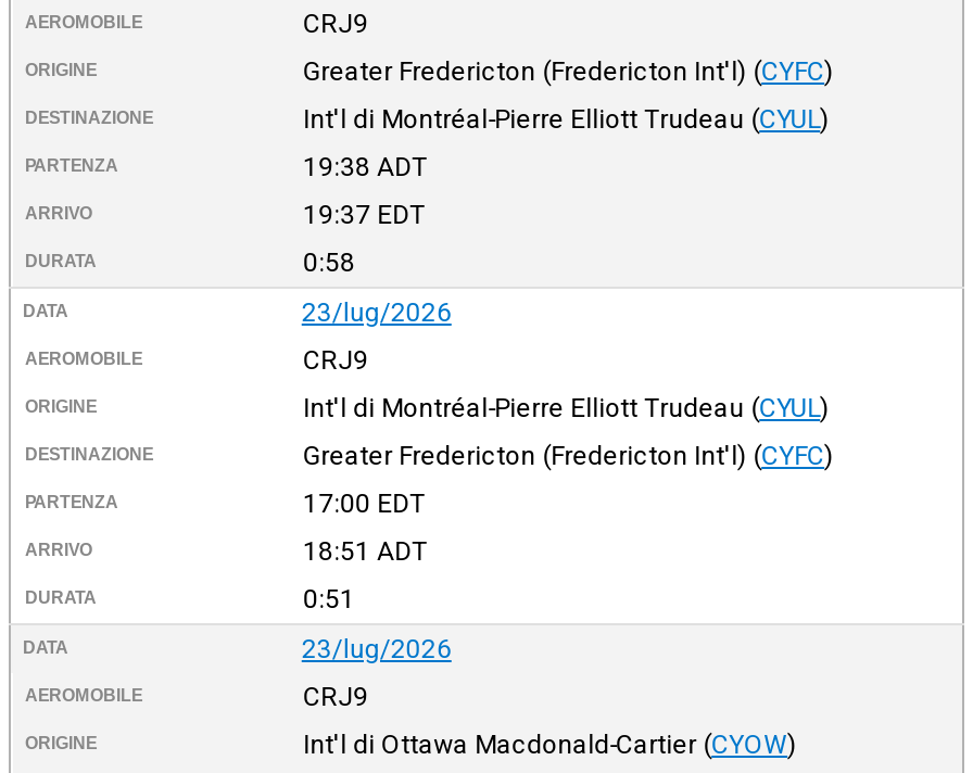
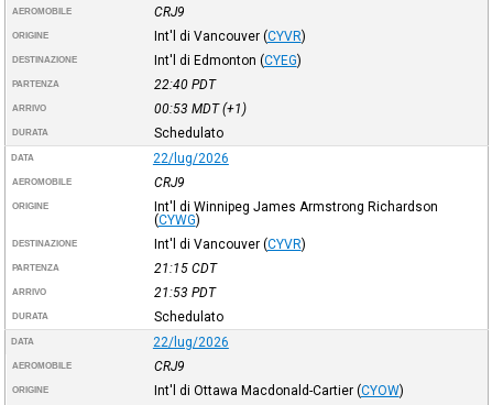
[303,56,833,86] Greater Fredericton (Fredericton Int'l) (CYFC) -> [154,28,306,44] Int'l di Vancouver (CYVR)
[303,104,829,134] Int'l di Montréal-Pierre Elliott Trudeau (CYUL) -> [154,53,301,68] Int'l di Edmonton (CYEG)
[303,152,427,182] 19:38 ADT -> [154,77,215,92] 22:40 PDT
[303,199,425,230] 19:37 EDT -> [154,101,246,116] 00:53 MDT (+1)
[303,247,355,277] 0:58 -> [154,125,223,141] Schedulato
[302,297,452,327] 23/lug/2026 -> [153,151,229,166] 22/lug/2026
[303,393,829,423] Int'l di Montréal-Pierre Elliott Trudeau (CYUL) -> [154,199,438,228] Int'l di Winnipeg James Armstrong Richardson | (CYWG)
[303,440,833,471] Greater Fredericton (Fredericton Int'l) (CYFC) -> [154,236,306,252] Int'l di Vancouver (CYVR)
[303,488,425,519] 17:00 EDT -> [154,261,216,276] 21:15 CDT
[303,536,427,566] 18:51 ADT -> [154,285,215,300] 21:53 PDT
[303,584,355,614] 0:51 -> [154,309,223,324] Schedulato
[302,634,452,664] 23/lug/2026 -> [153,334,229,350] 22/lug/2026

